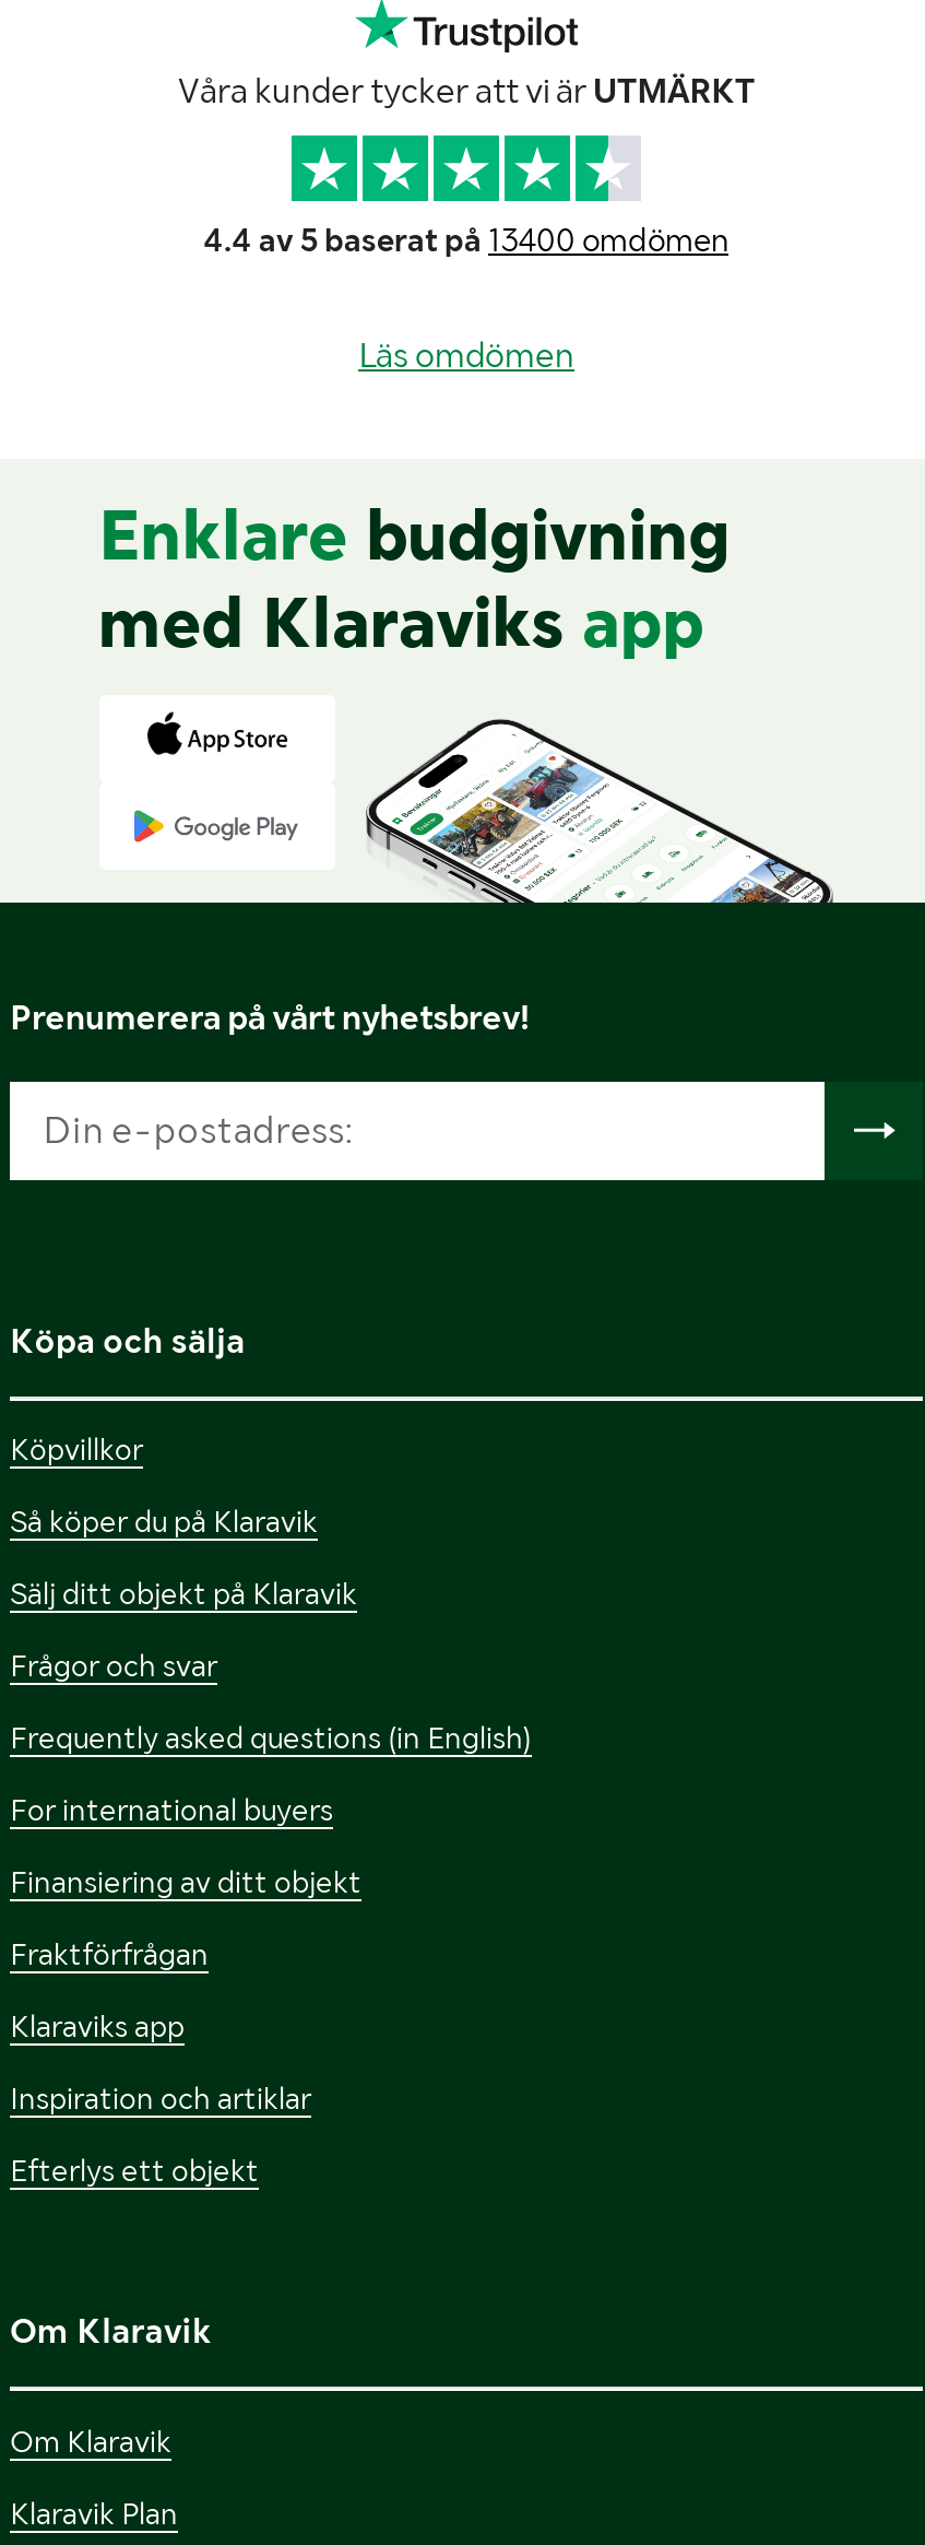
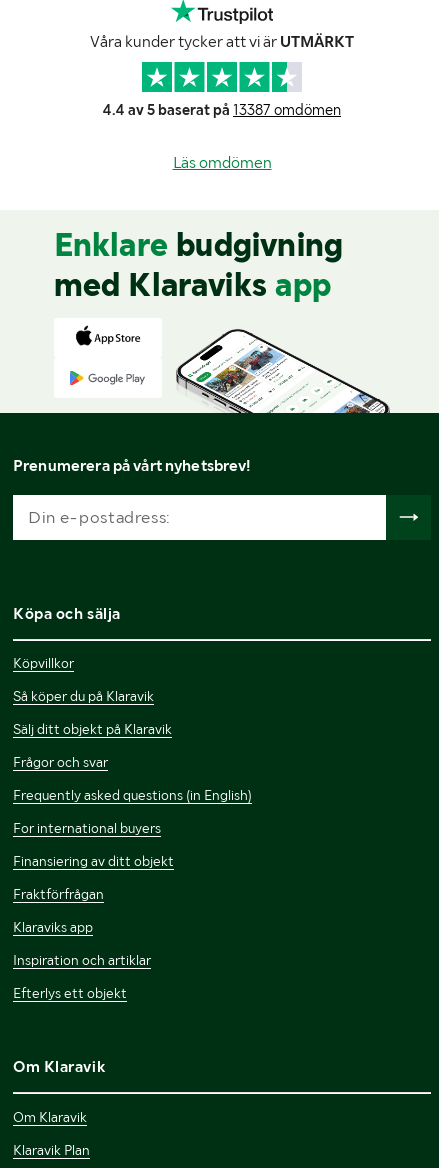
[204,221,728,260] 4.4 av 5 baserat på 13400 omdömen -> [103,101,341,119] 4.4 av 5 baserat på 13387 omdömen

